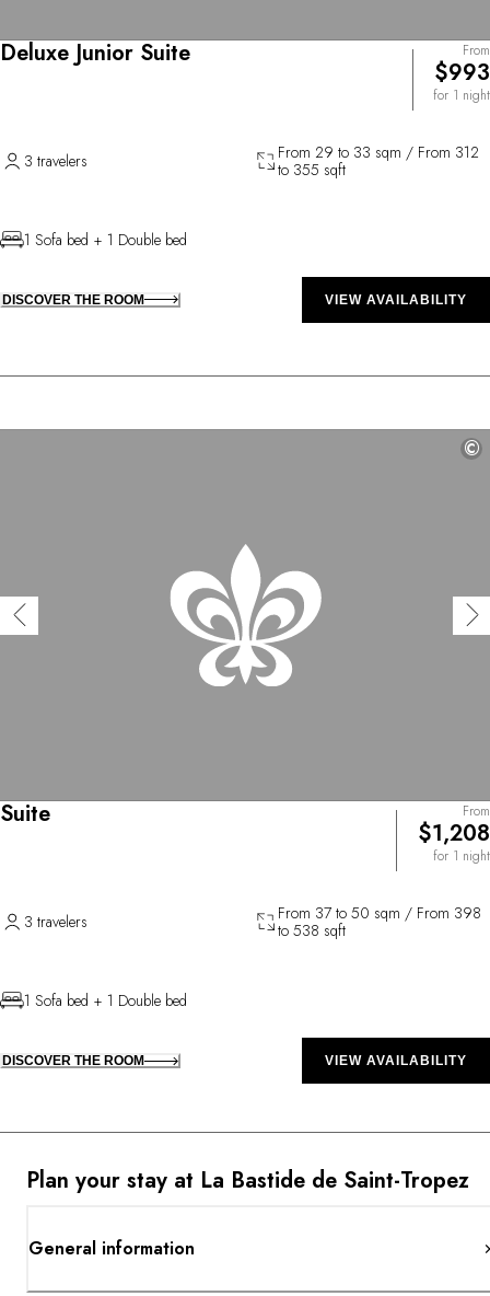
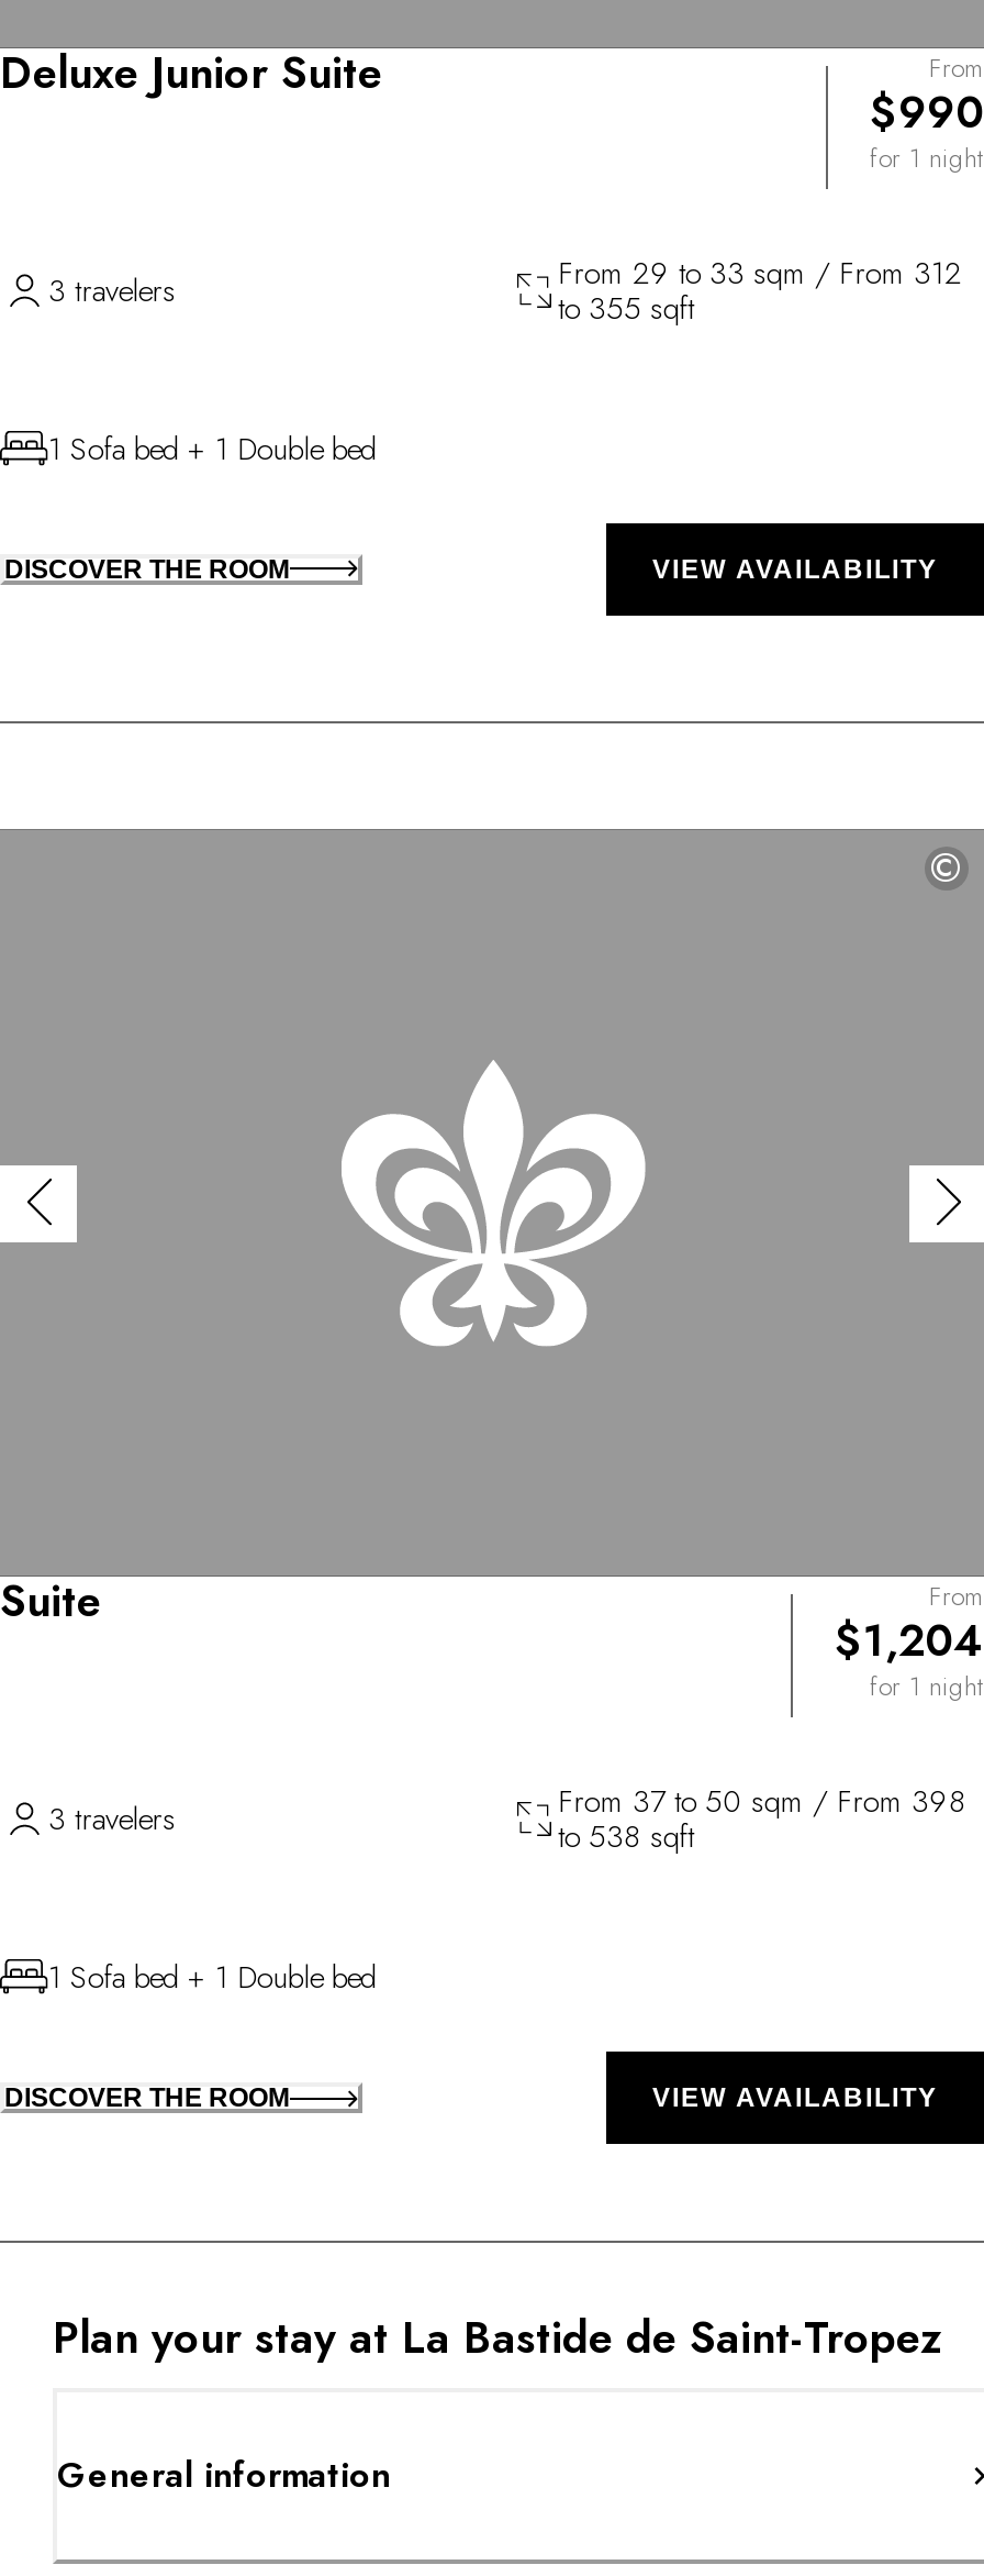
[434,56,490,88] $993 -> [870,80,984,144] $990
[418,818,490,850] $1,208 -> [835,1611,984,1674] $1,204

